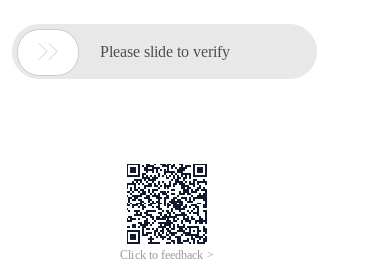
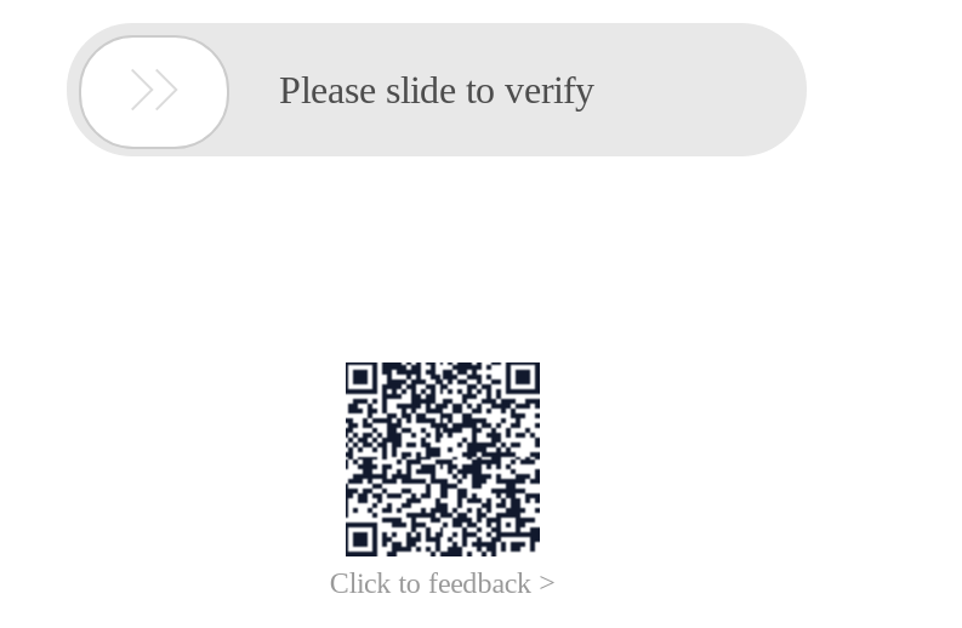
[127,164,208,245] [image] -> [346,360,542,559] [image]

